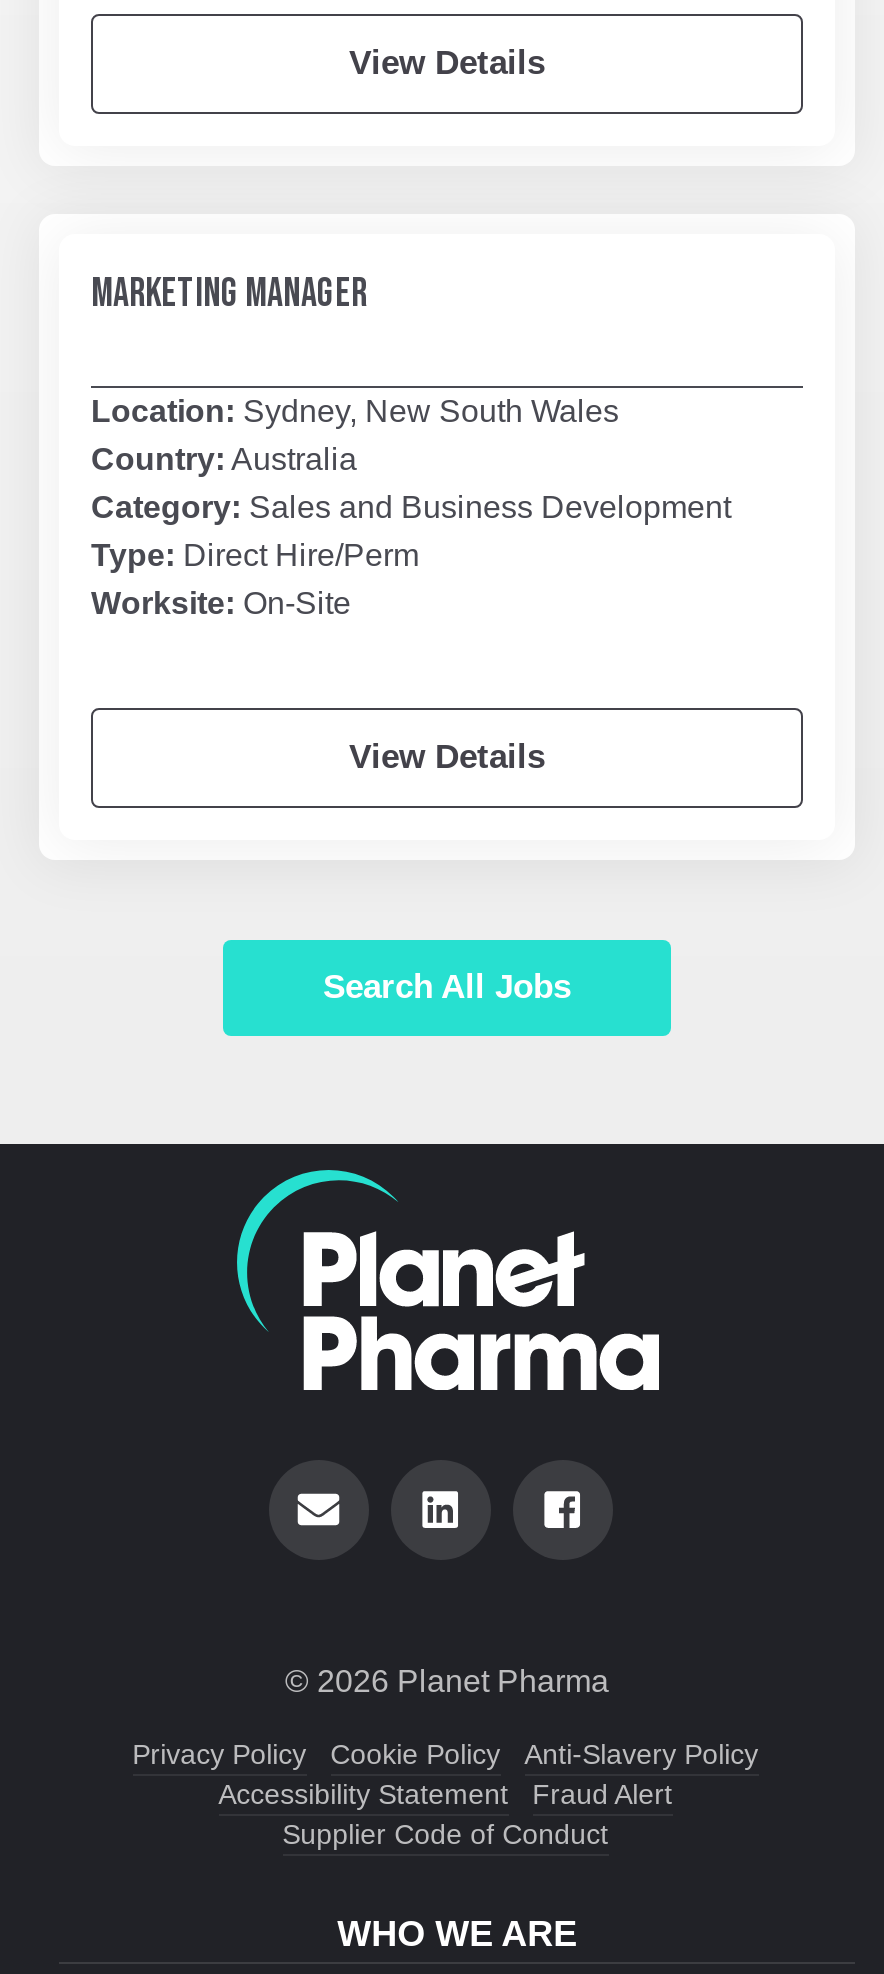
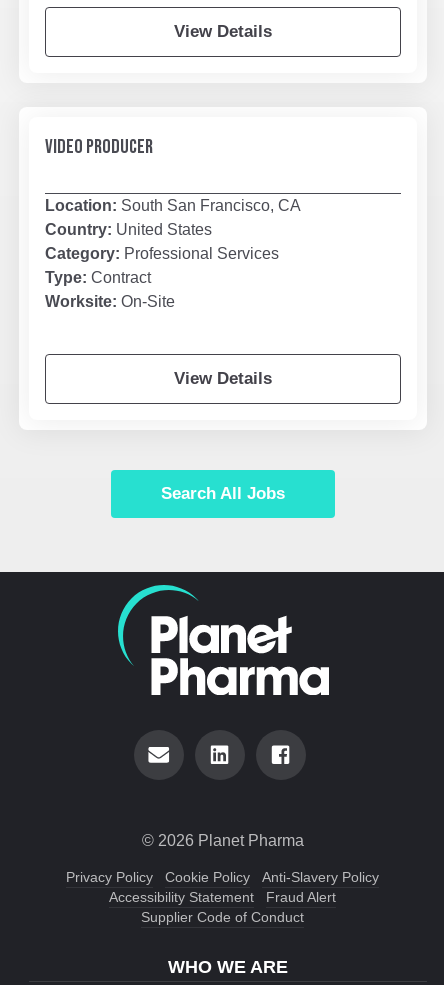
[91,270,367,318] MARKETING MANAGER -> [45,135,153,159] VIDEO PRODUCER
[91,394,731,572] Location: Sydney, New South Wales | Country: Australia | Category: Sales and Business Development | Type: Direct Hire/Perm -> [45,197,301,286] Location: South San Francisco, CA | Country: United States | Category: Professional Services | Type: Contract

